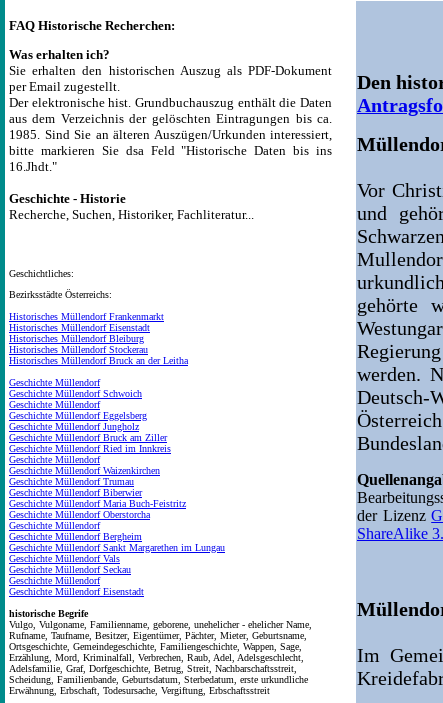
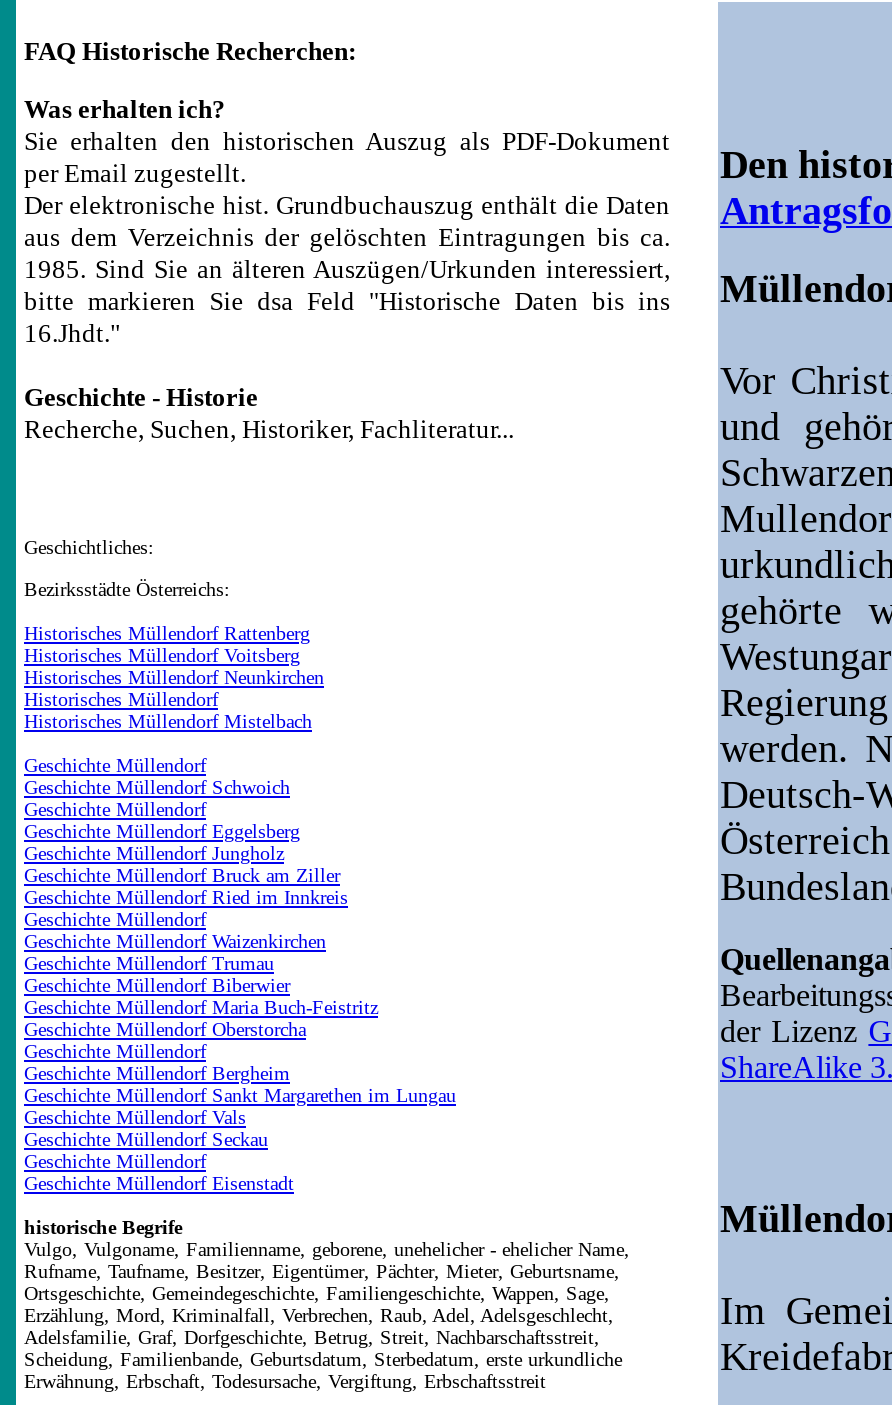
[9,311,188,366] Historisches Müllendorf Frankenmarkt | Historisches Müllendorf Eisenstadt | Historisches Müllendorf Bleiburg | Historisches Müllendorf Stockerau | Historisches Müllendorf Bruck an der Leitha -> [24,622,324,732] Historisches Müllendorf Rattenberg | Historisches Müllendorf Voitsberg | Historisches Müllendorf Neunkirchen | Historisches Müllendorf | Historisches Müllendorf Mistelbach

